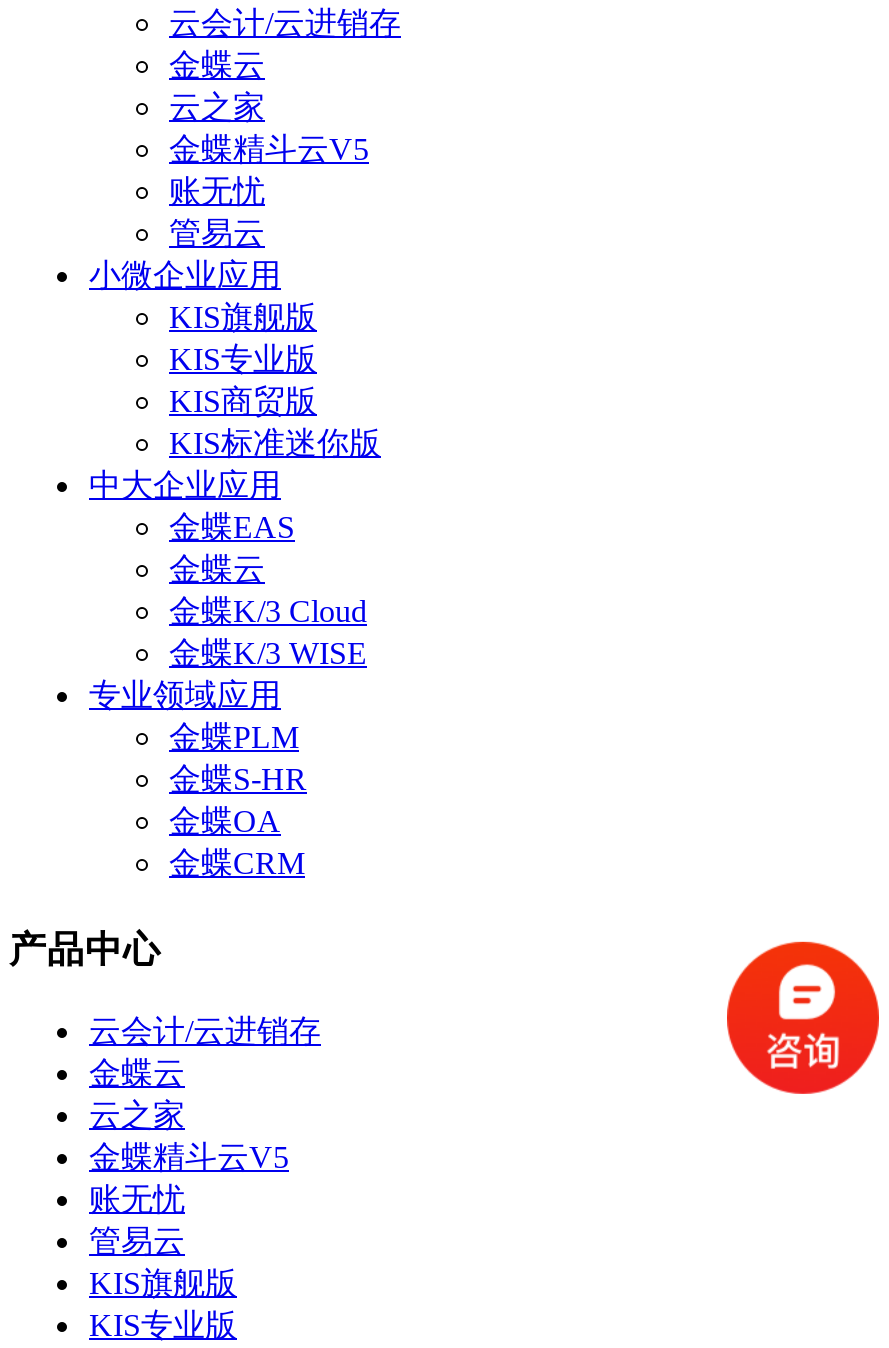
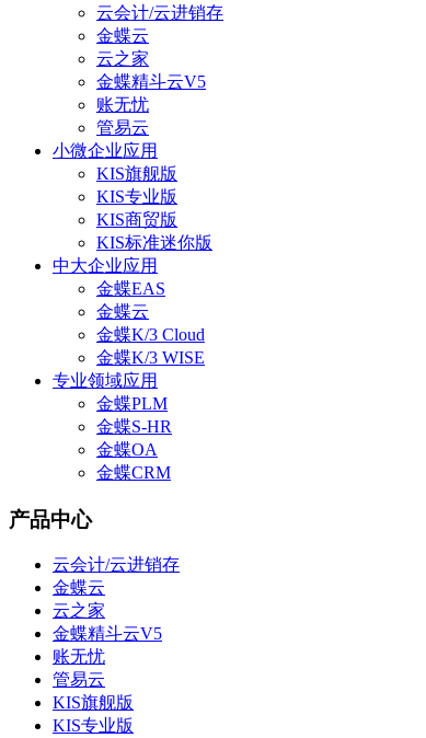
[725,940,881,1096] [image] -> none

